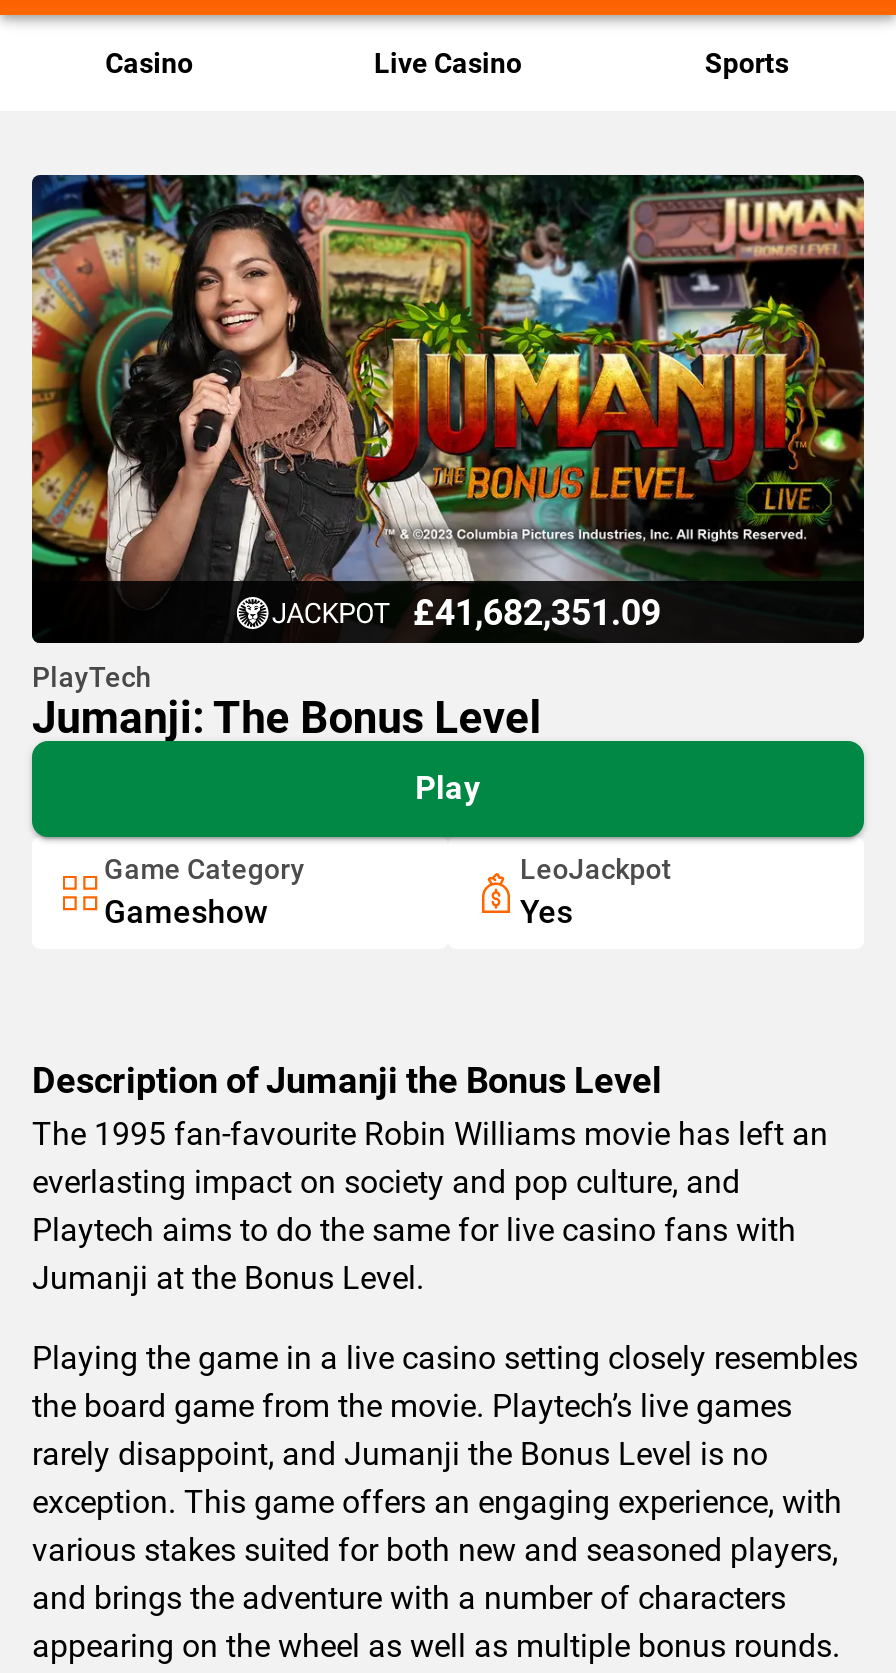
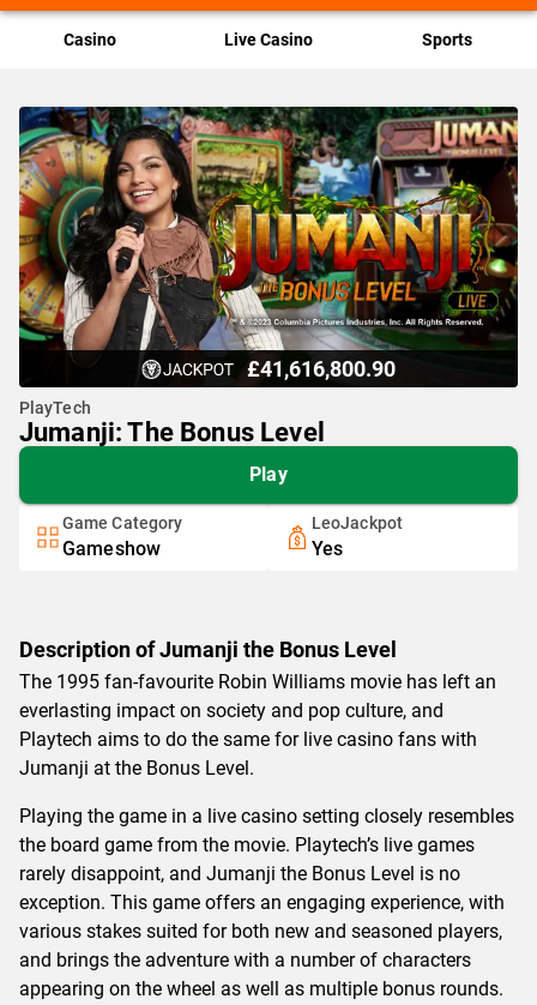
[413,591,661,633] £41,682,351.09 -> [247,356,396,381] £41,616,800.90

